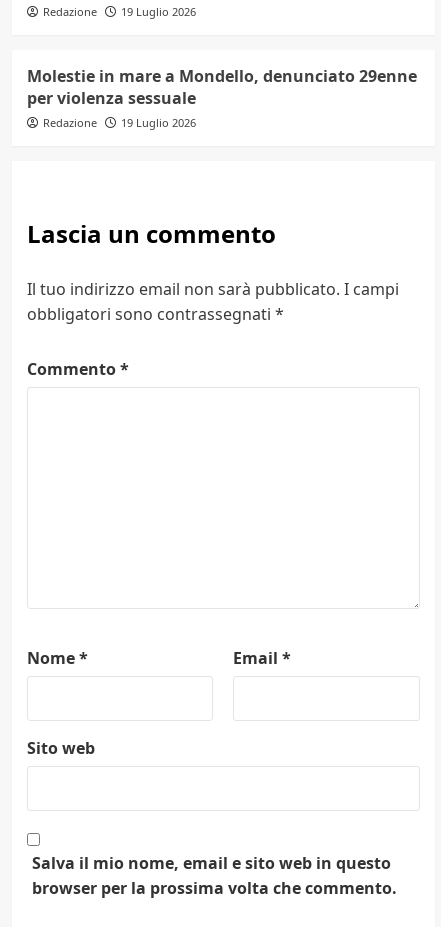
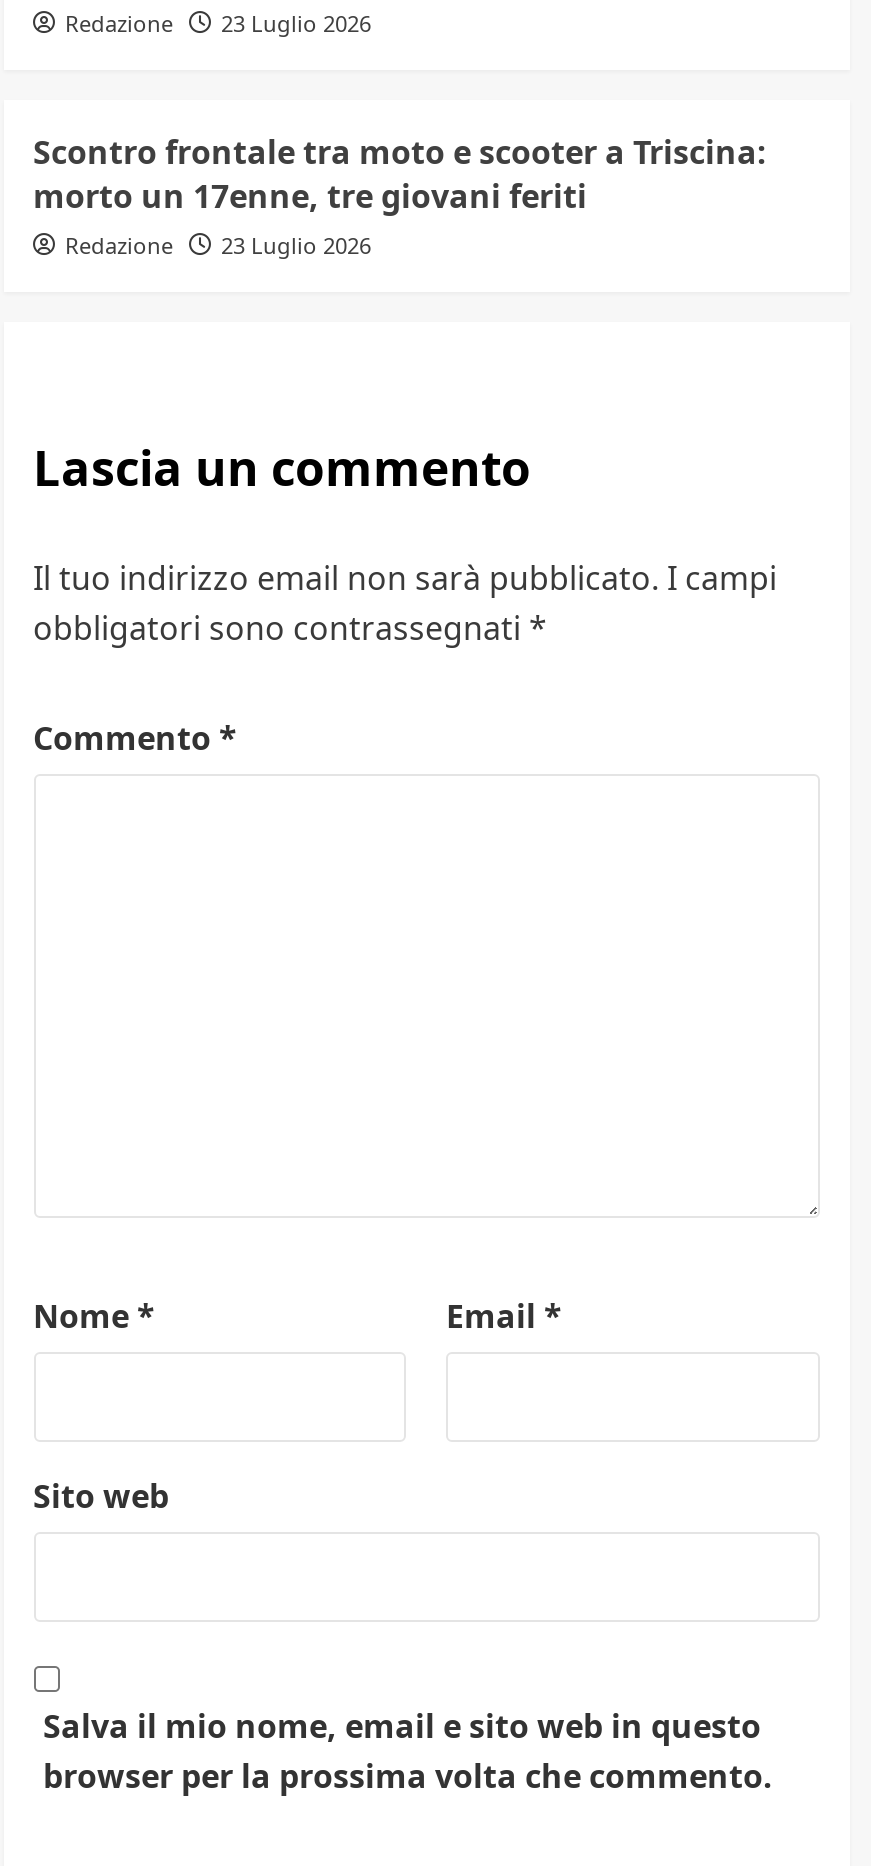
[42,4,195,19] Redazione 19 Luglio 2026 -> [65,8,371,38] Redazione 23 Luglio 2026
[26,65,416,109] Molestie in mare a Mondello, denunciato 29enne | per violenza sessuale -> [33,130,767,218] Scontro frontale tra moto e scooter a Triscina: | morto un 17enne, tre giovani feriti
[42,115,195,130] Redazione 19 Luglio 2026 -> [65,230,371,260] Redazione 23 Luglio 2026

